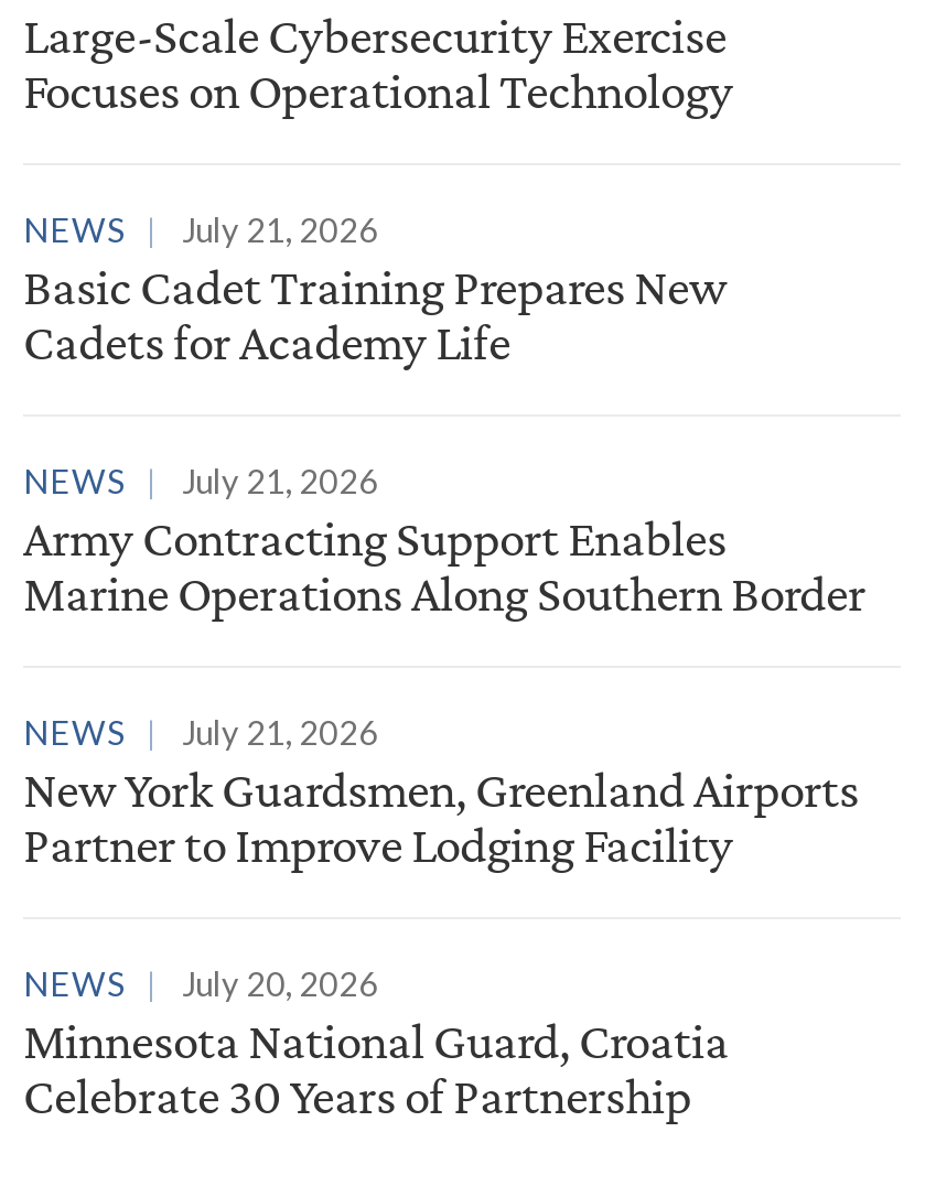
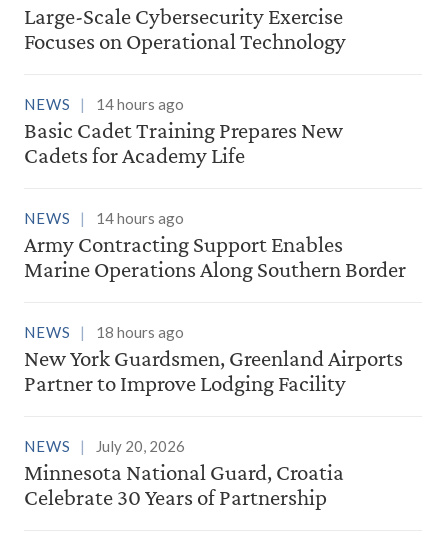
[23,210,378,250] NEWS July 21, 2026 -> [24,95,184,113] NEWS 14 hours ago
[23,461,378,501] NEWS July 21, 2026 -> [24,209,184,227] NEWS 14 hours ago
[23,712,378,752] NEWS July 21, 2026 -> [24,323,184,341] NEWS 18 hours ago

